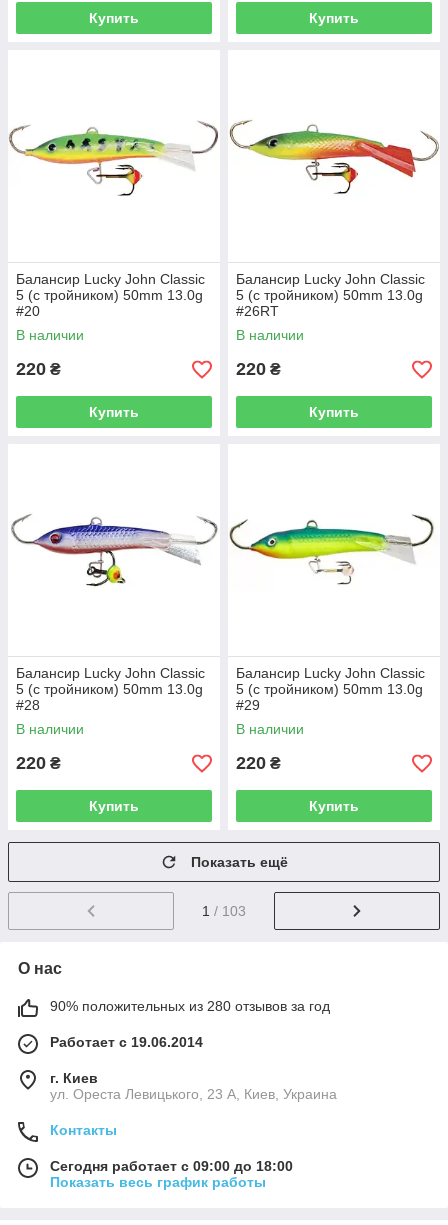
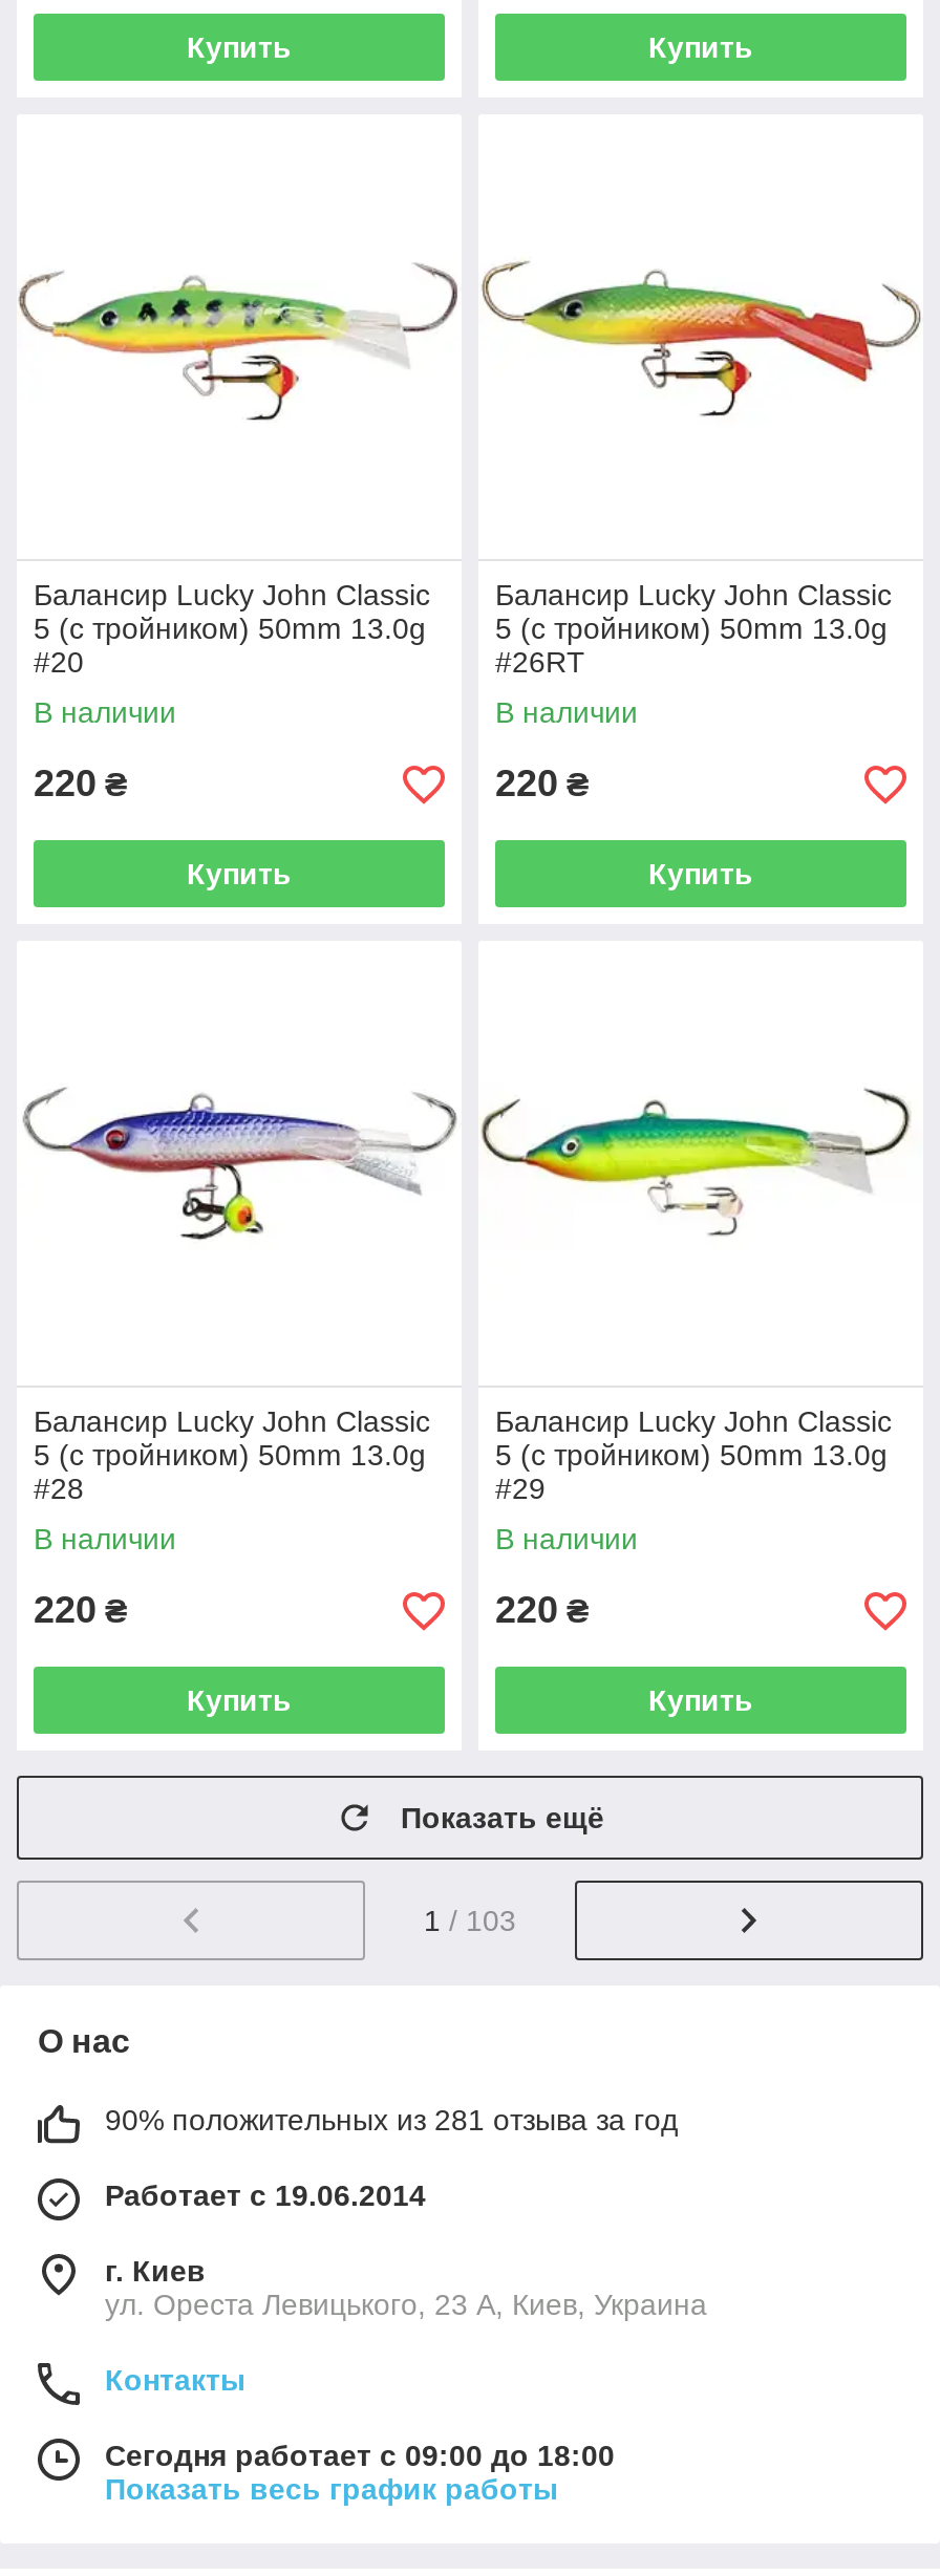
[50,998,330,1014] 90% положительных из 280 отзывов за год -> [105,2103,678,2137] 90% положительных из 281 отзыва за год

